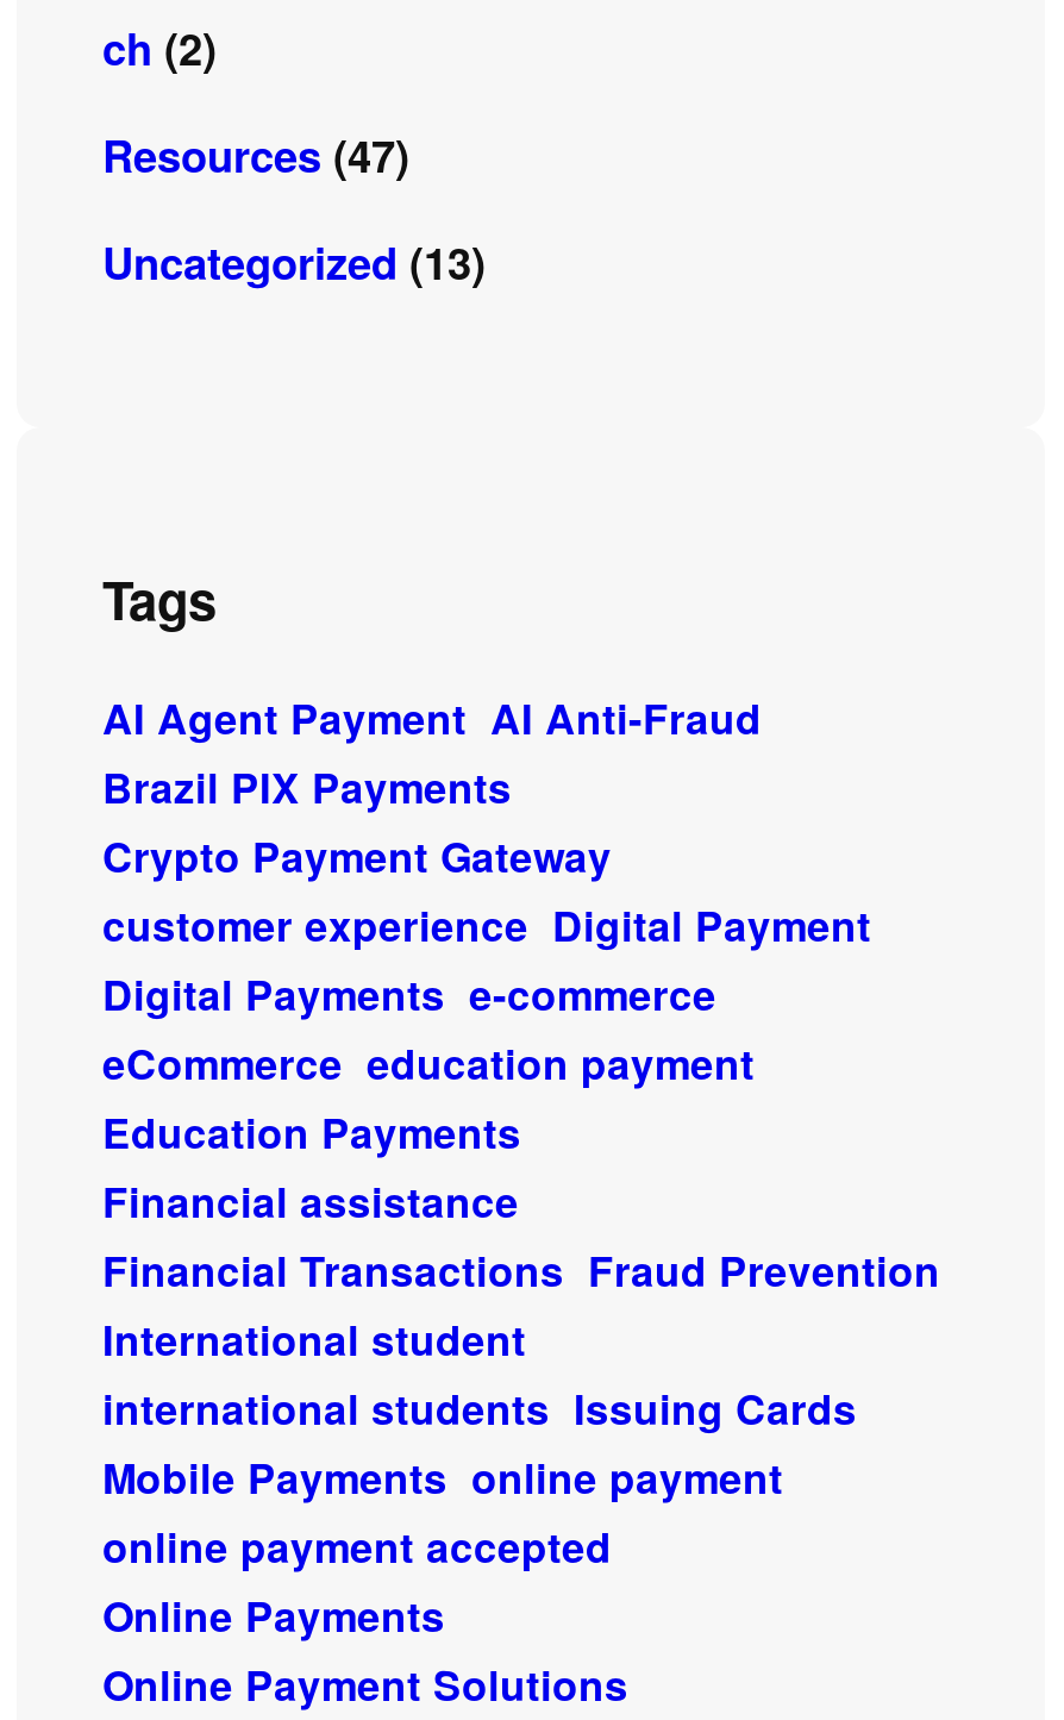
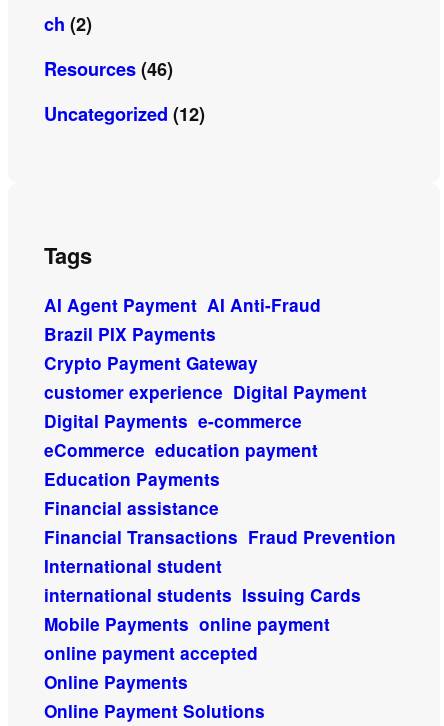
[102,125,409,187] Resources (47) -> [44,56,173,82] Resources (46)
[102,232,486,294] Uncategorized (13) -> [44,101,205,127] Uncategorized (12)

